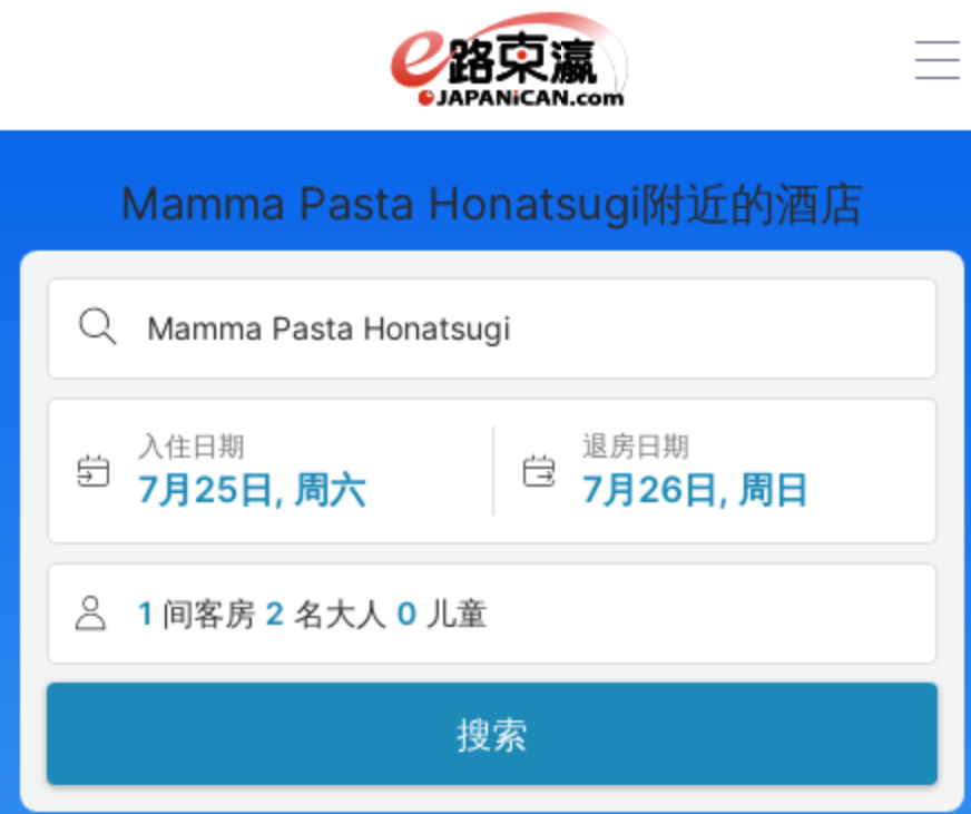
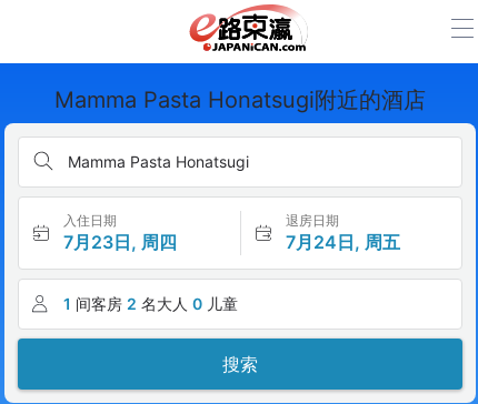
[138,467,365,511] 7月25日, 周六 -> [63,231,177,253] 7月23日, 周四
[582,467,810,511] 7月26日, 周日 -> [285,231,400,253] 7月24日, 周五

